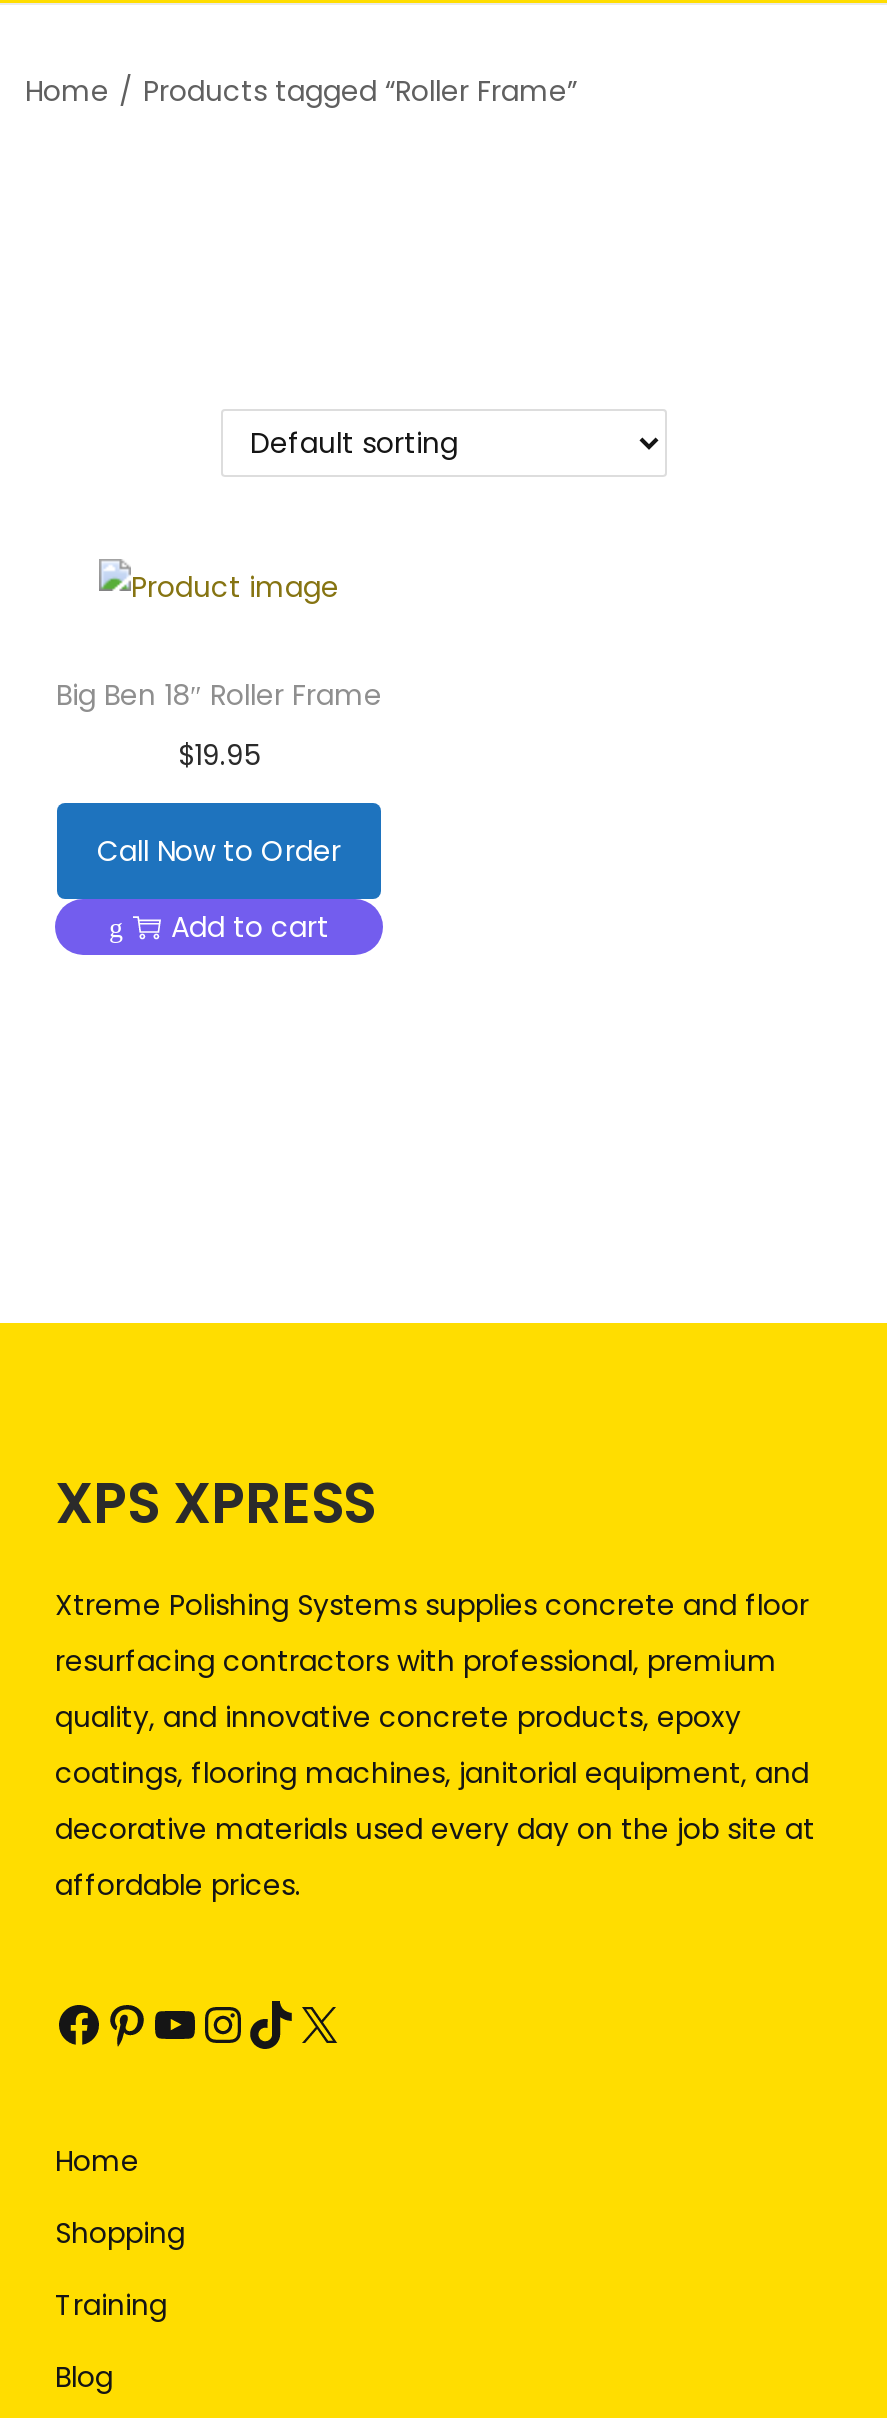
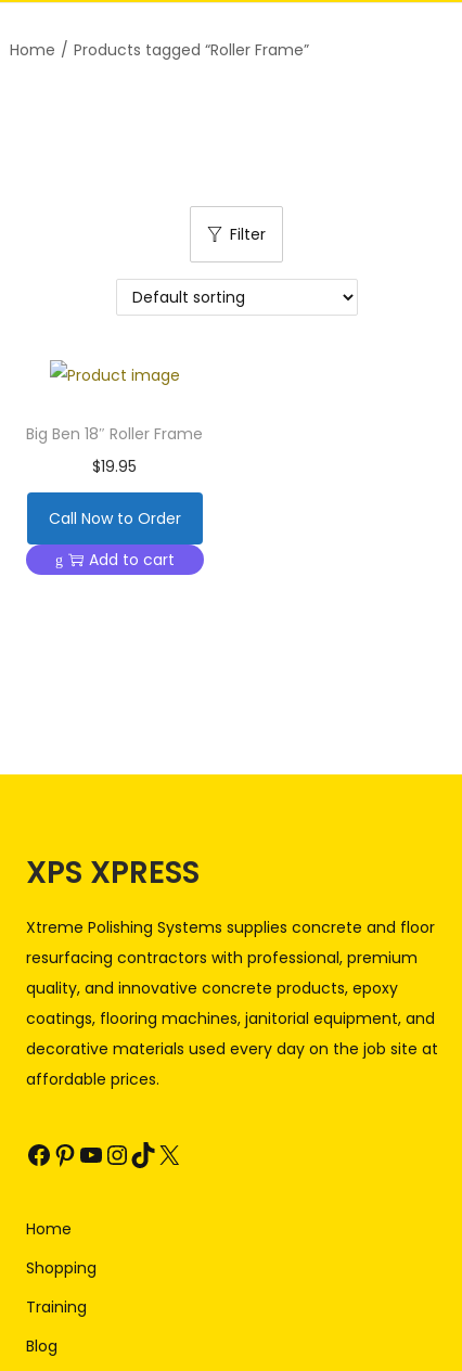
none -> [230,223,266,245] Filter

